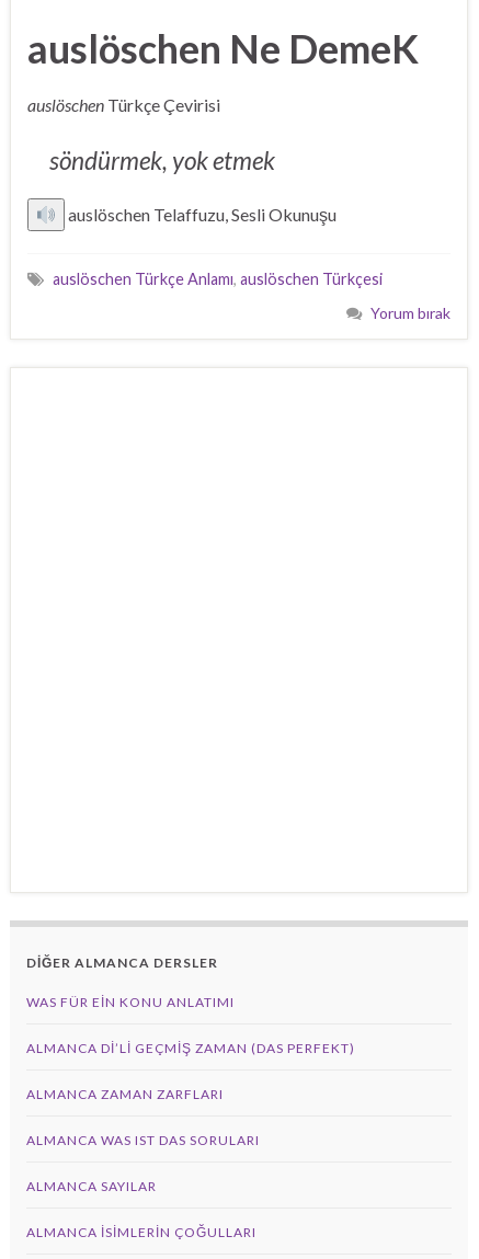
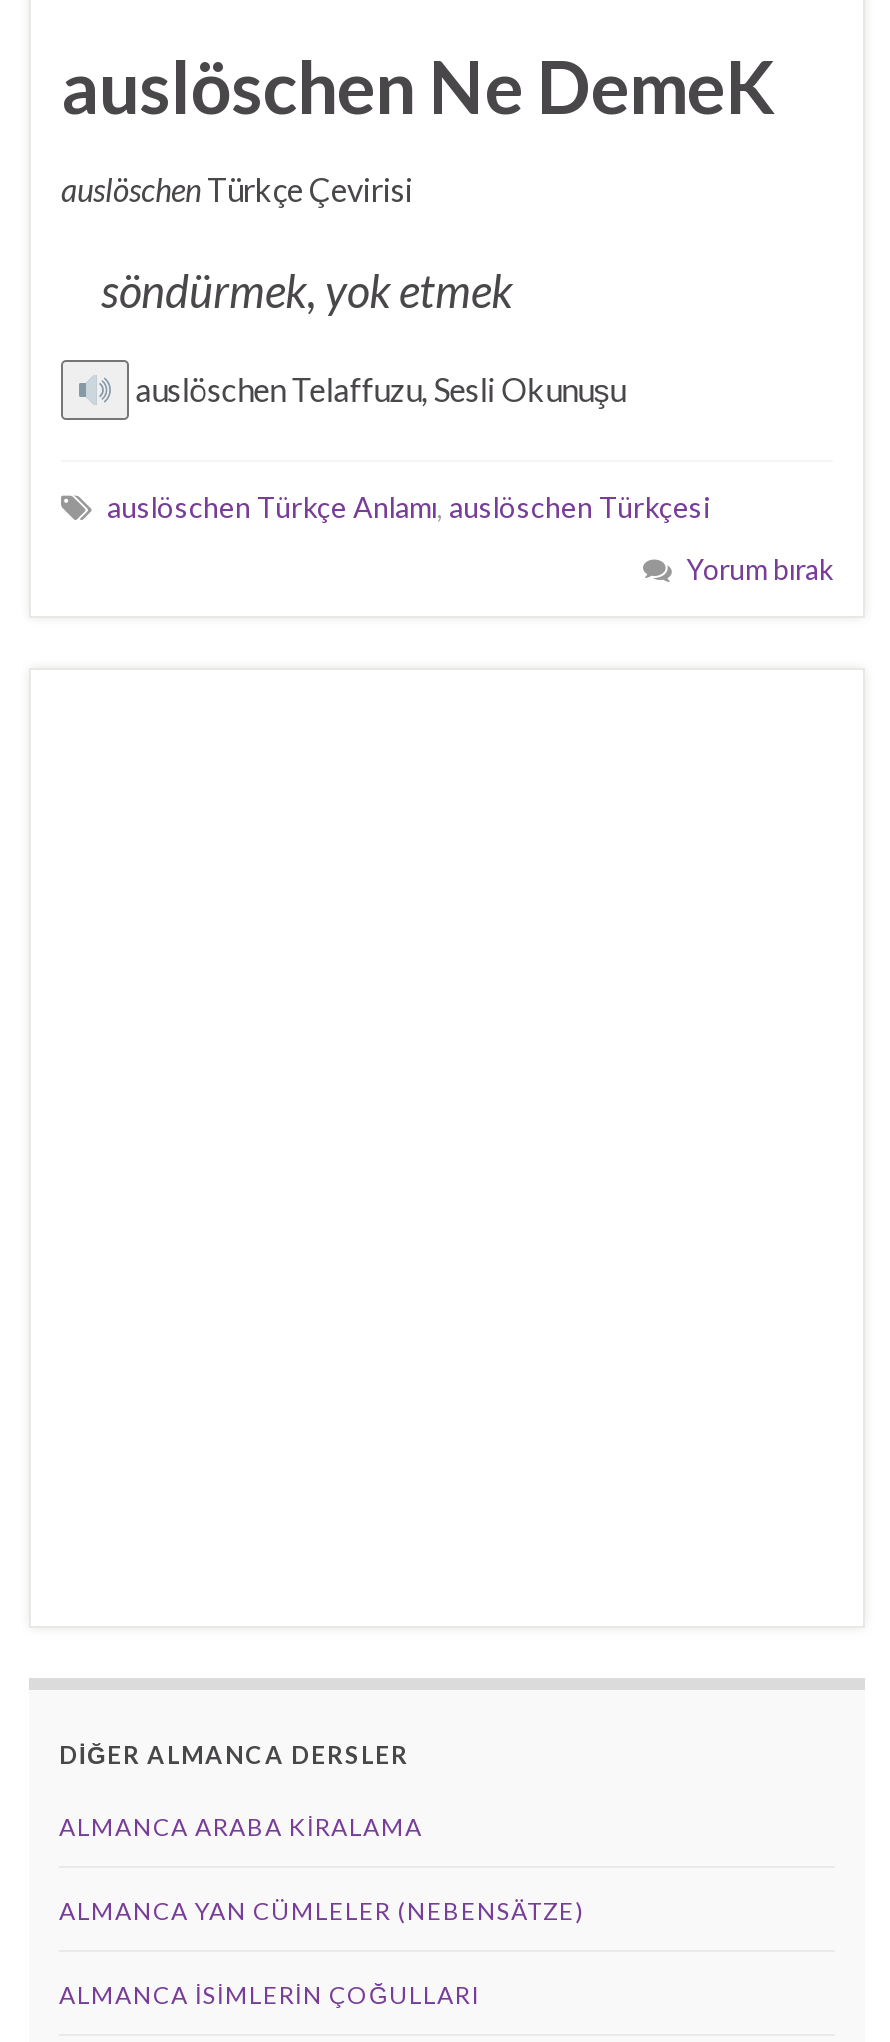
[26,994,355,1194] WAS FÜR EIN KONU ANLATIMI | ALMANCA DI’LI GEÇMIŞ ZAMAN (DAS PERFEKT) | ALMANCA ZAMAN ZARFLARI | ALMANCA WAS IST DAS SORULARI | ALMANCA SAYILAR -> [59,1812,585,1926] ALMANCA ARABA KIRALAMA | ALMANCA YAN CÜMLELER (NEBENSÄTZE)

